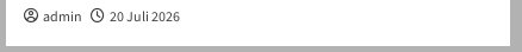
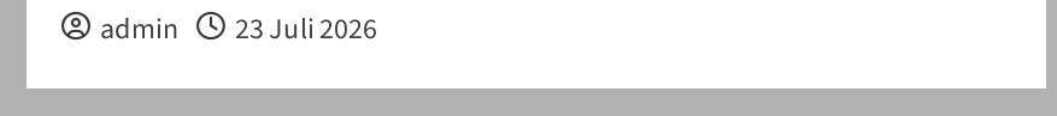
[42,7,179,27] admin 20 Juli 2026 -> [100,11,377,52] admin 23 Juli 2026

